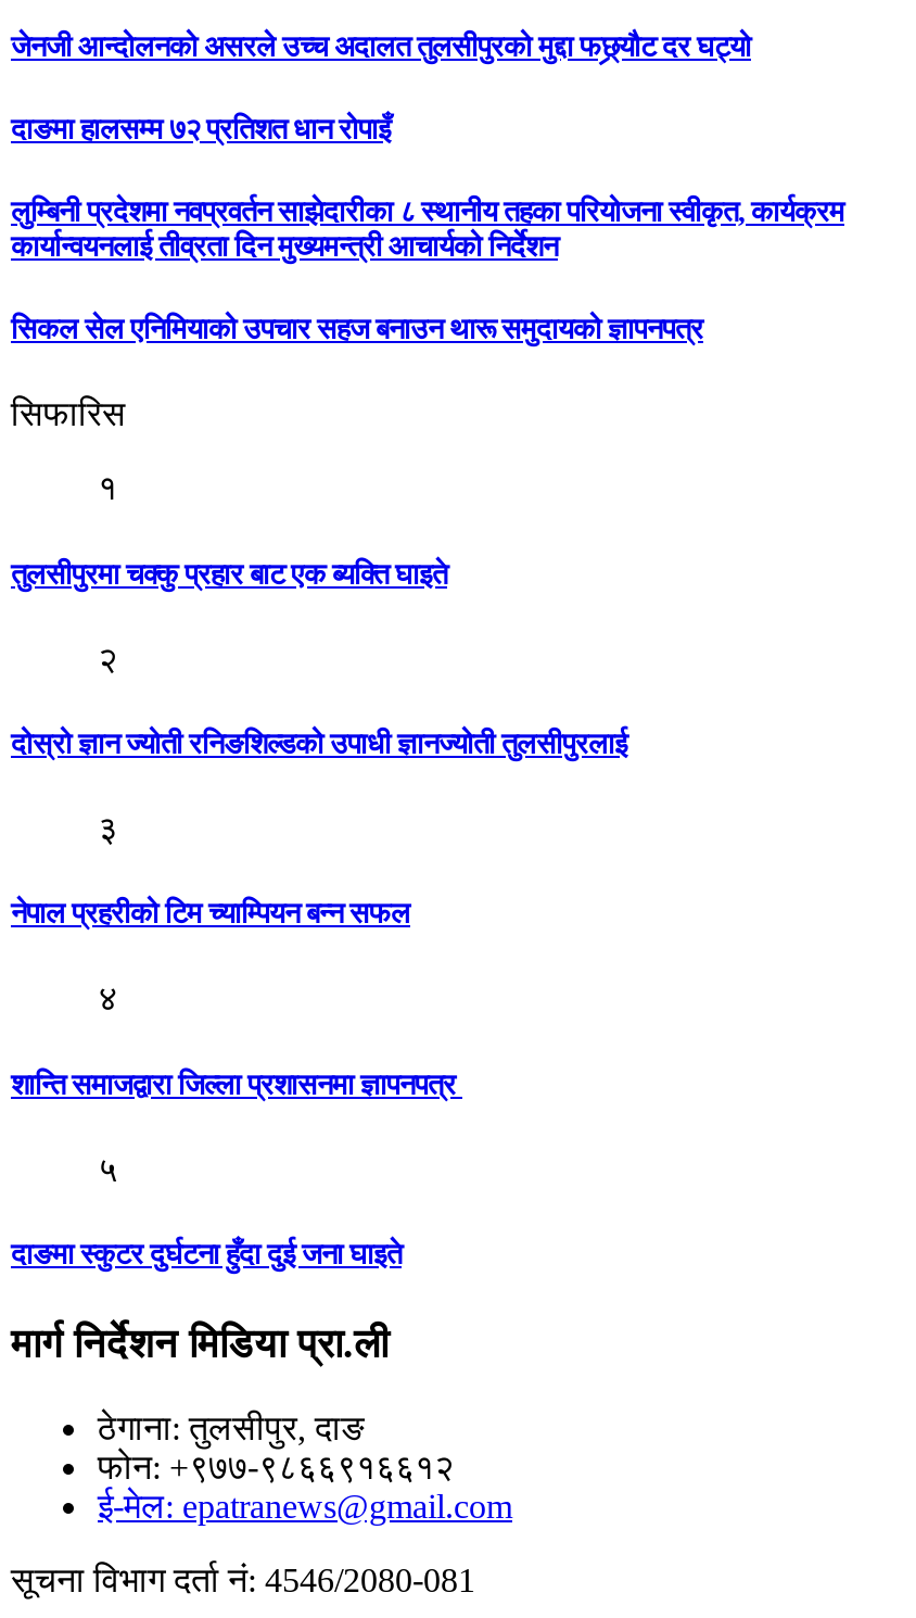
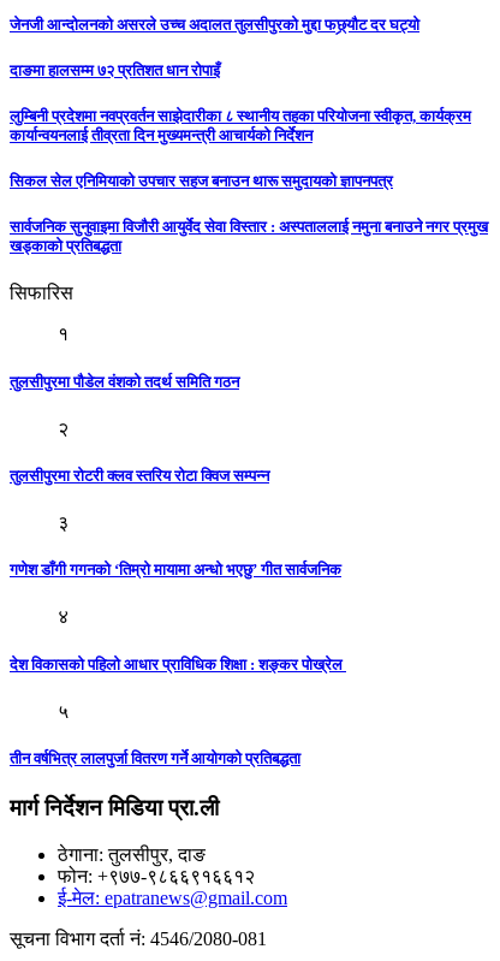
none -> [10,218,488,255] सार्वजनिक सुनुवाइमा विजाैरी आयुर्वेद सेवा विस्तार : अस्पताललाई नमुना बनाउने नगर प्रमुख | खड्काकाे प्रतिबद्धता
[11,557,447,589] तुलसीपुरमा चक्कु प्रहार बाट एक ब्यक्ति घाइते -> [10,372,239,390] तुलसीपुरमा पौडेल वंशको तदर्थ समिति गठन
[11,727,627,759] दोस्रो ज्ञान ज्योती रनिङशिल्डको उपाधी ज्ञानज्योती तुलसीपुरलाई -> [10,467,269,485] तुलसीपुरमा रोटरी क्लव स्तरिय रोटा क्विज सम्पन्न
[11,897,410,930] नेपाल प्रहरीको टिम च्याम्पियन बन्न सफल -> [10,561,341,579] गणेश डाँगी गगनको ‘तिम्रो मायामा अन्धो भएछु’ गीत सार्वजनिक
[11,1067,462,1100] शान्ति समाजद्वारा जिल्ला प्रशासनमा ज्ञापनपत्र -> [10,655,346,673] देश विकासको पहिलो आधार प्राविधिक शिक्षा : शङ्कर पोख्रेल
[11,1237,402,1270] दाङमा स्कुटर दुर्घटना हुँदा दुई जना घाइते -> [10,749,300,767] तीन वर्षभित्र लालपुर्जा वितरण गर्ने आयोगको प्रतिबद्धता

